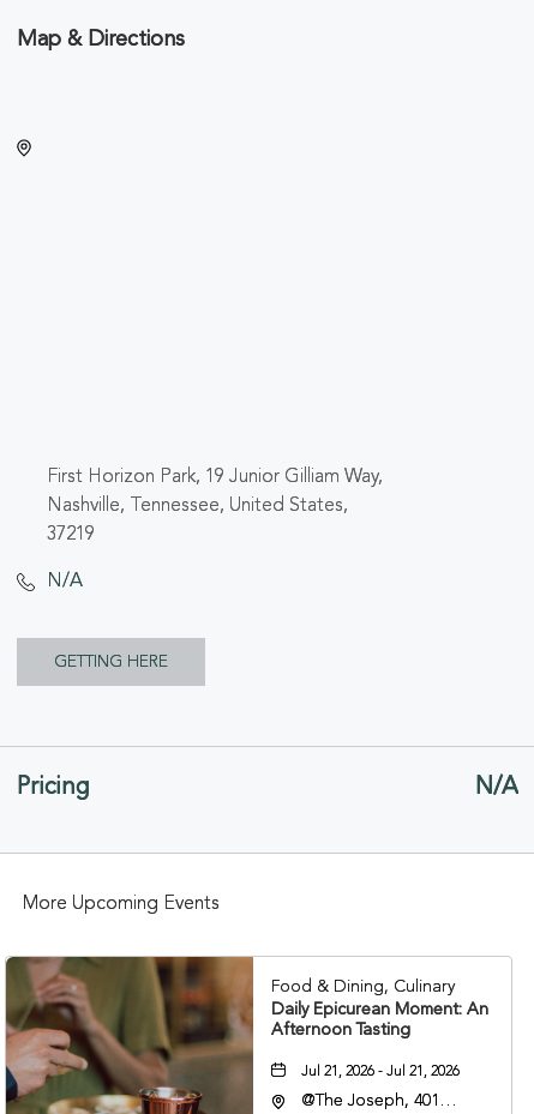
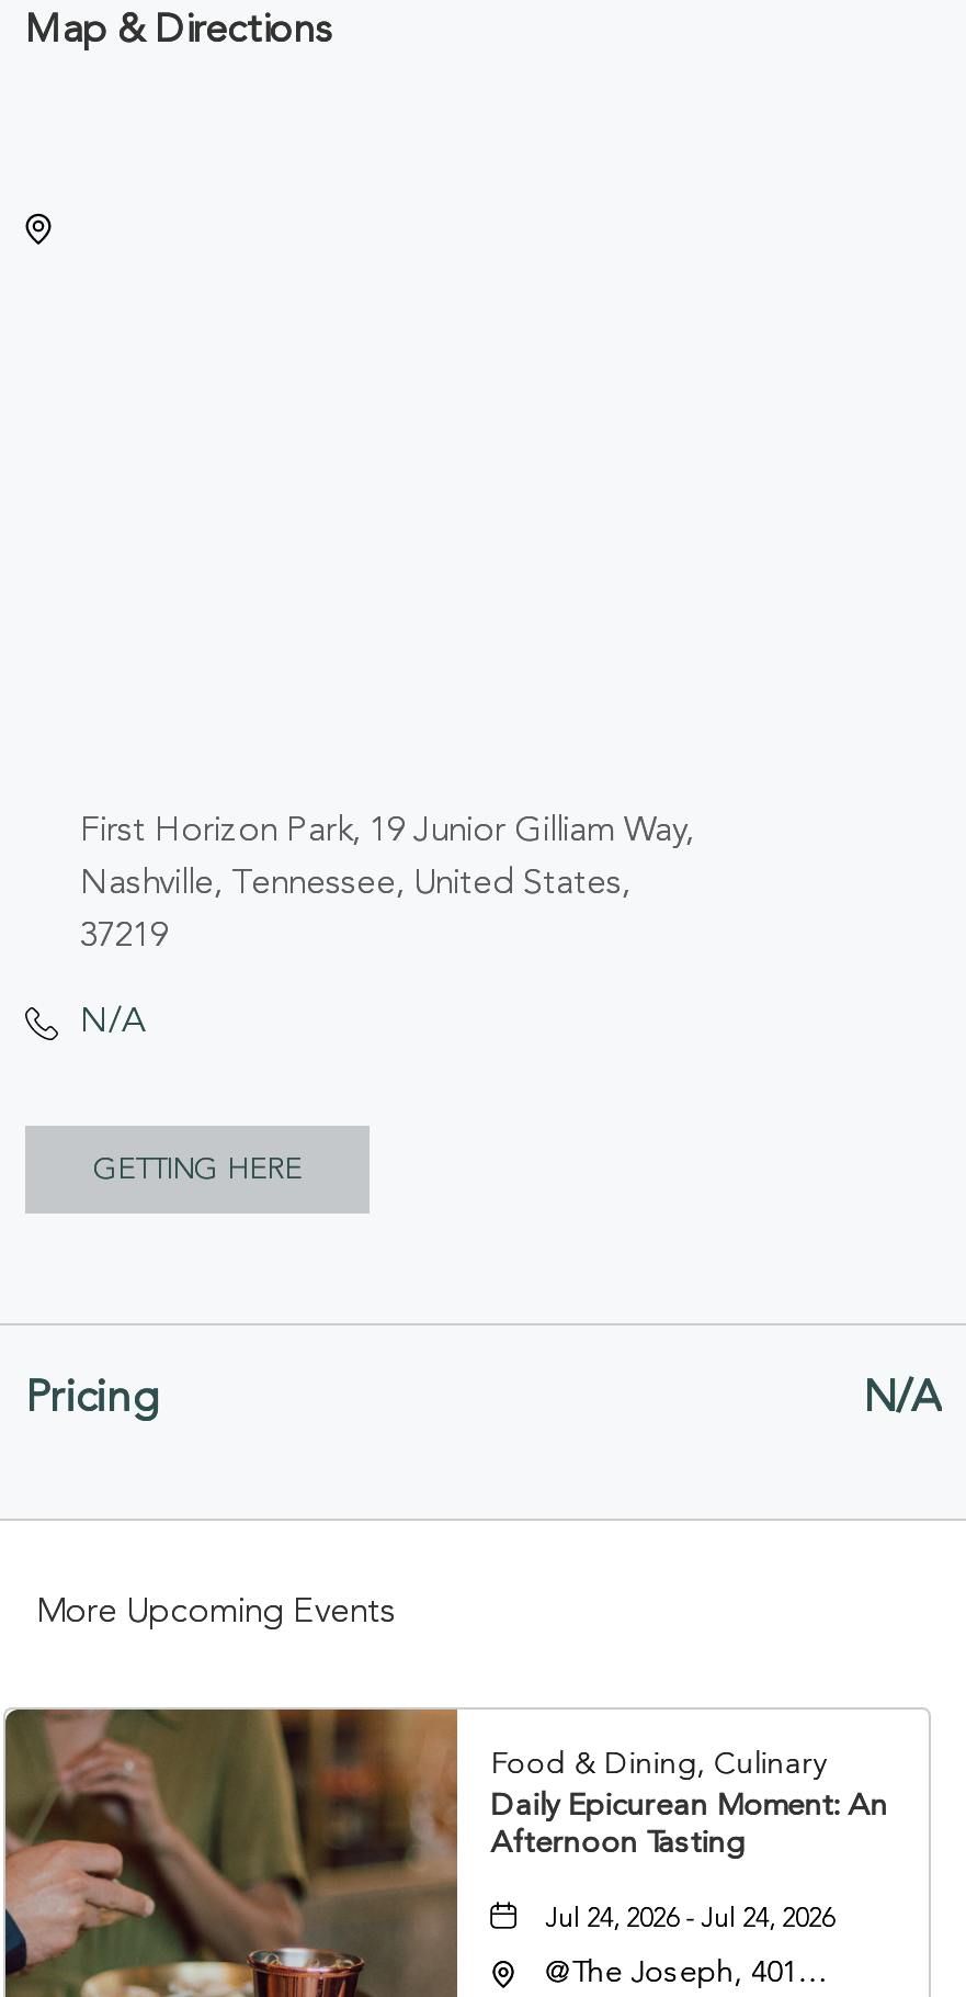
[302,1065,460,1079] Jul 21, 2026 - Jul 21, 2026 -> [546,1907,835,1933] Jul 24, 2026 - Jul 24, 2026

